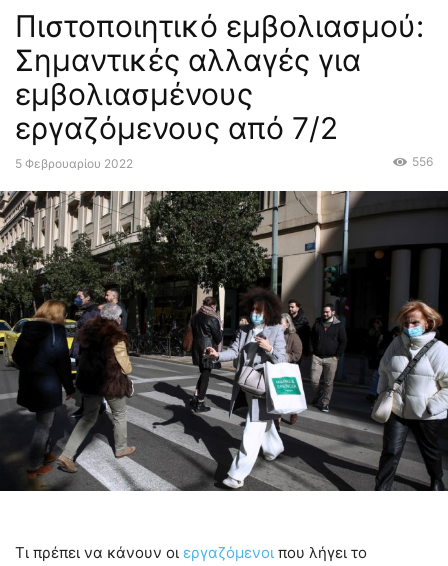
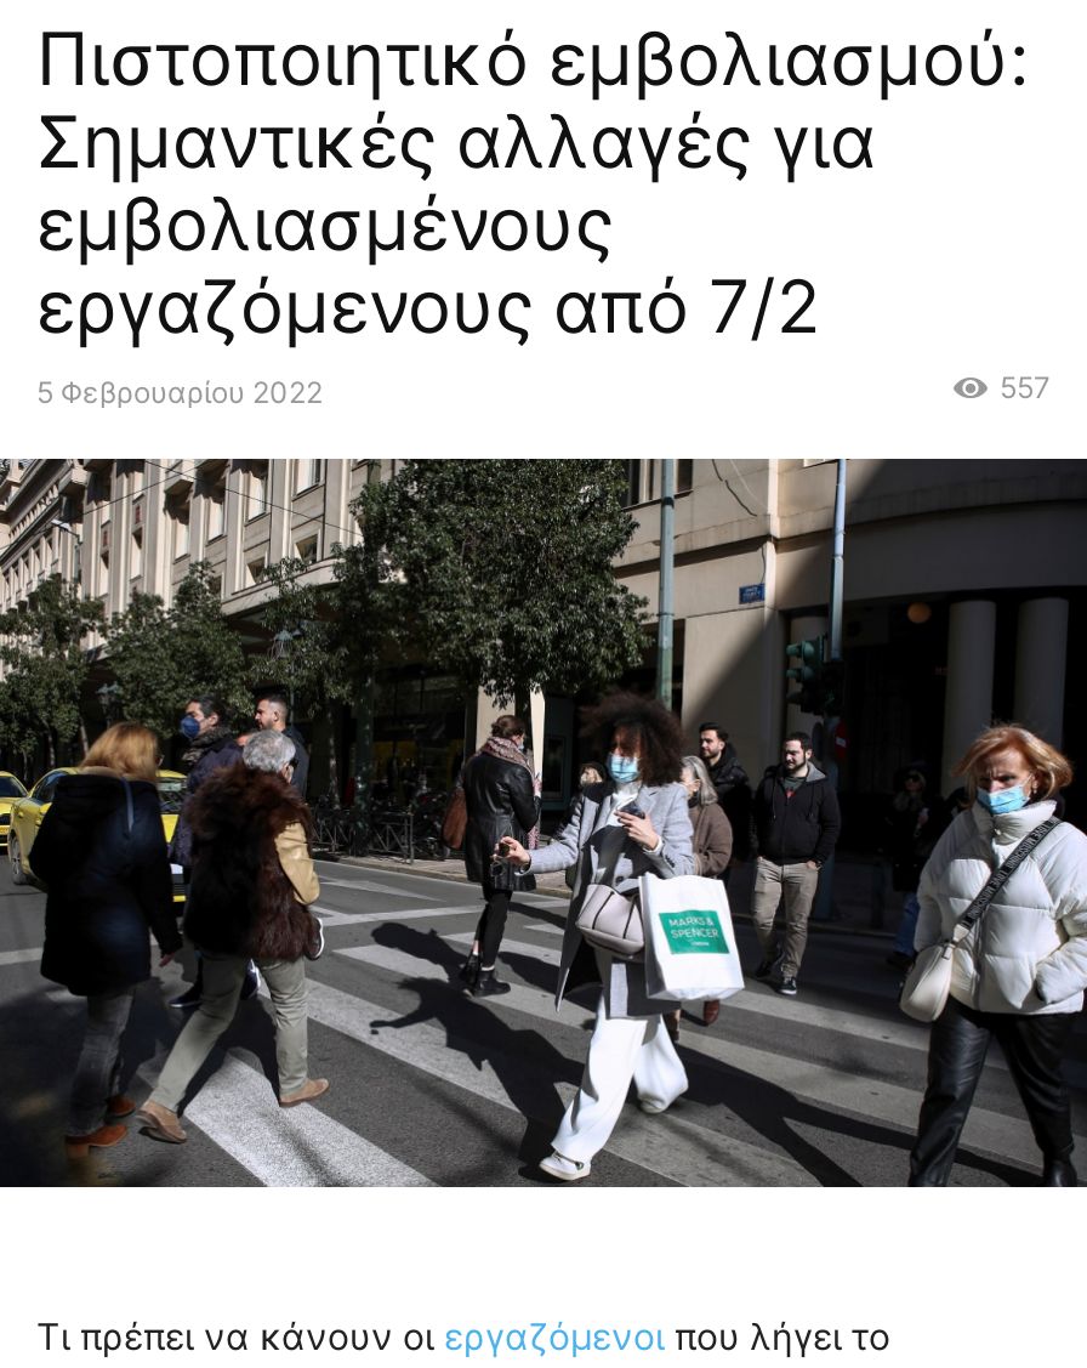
[412,154,433,169] 556 -> [1000,369,1051,405] 557

